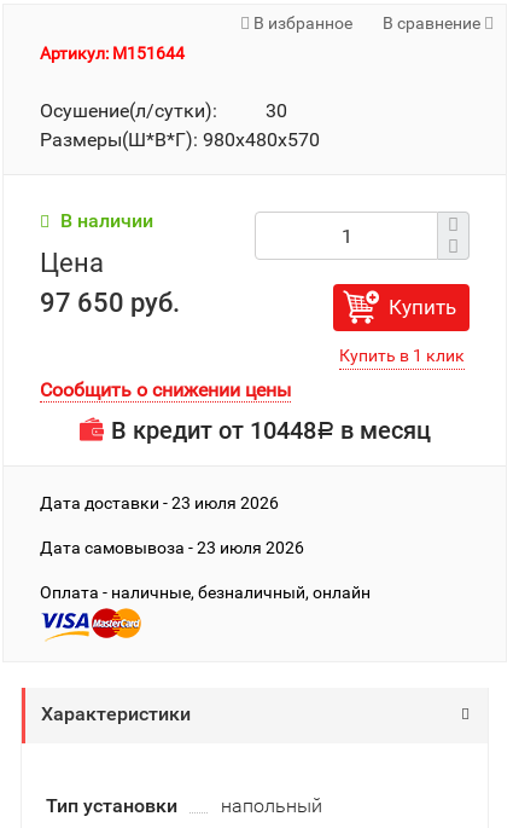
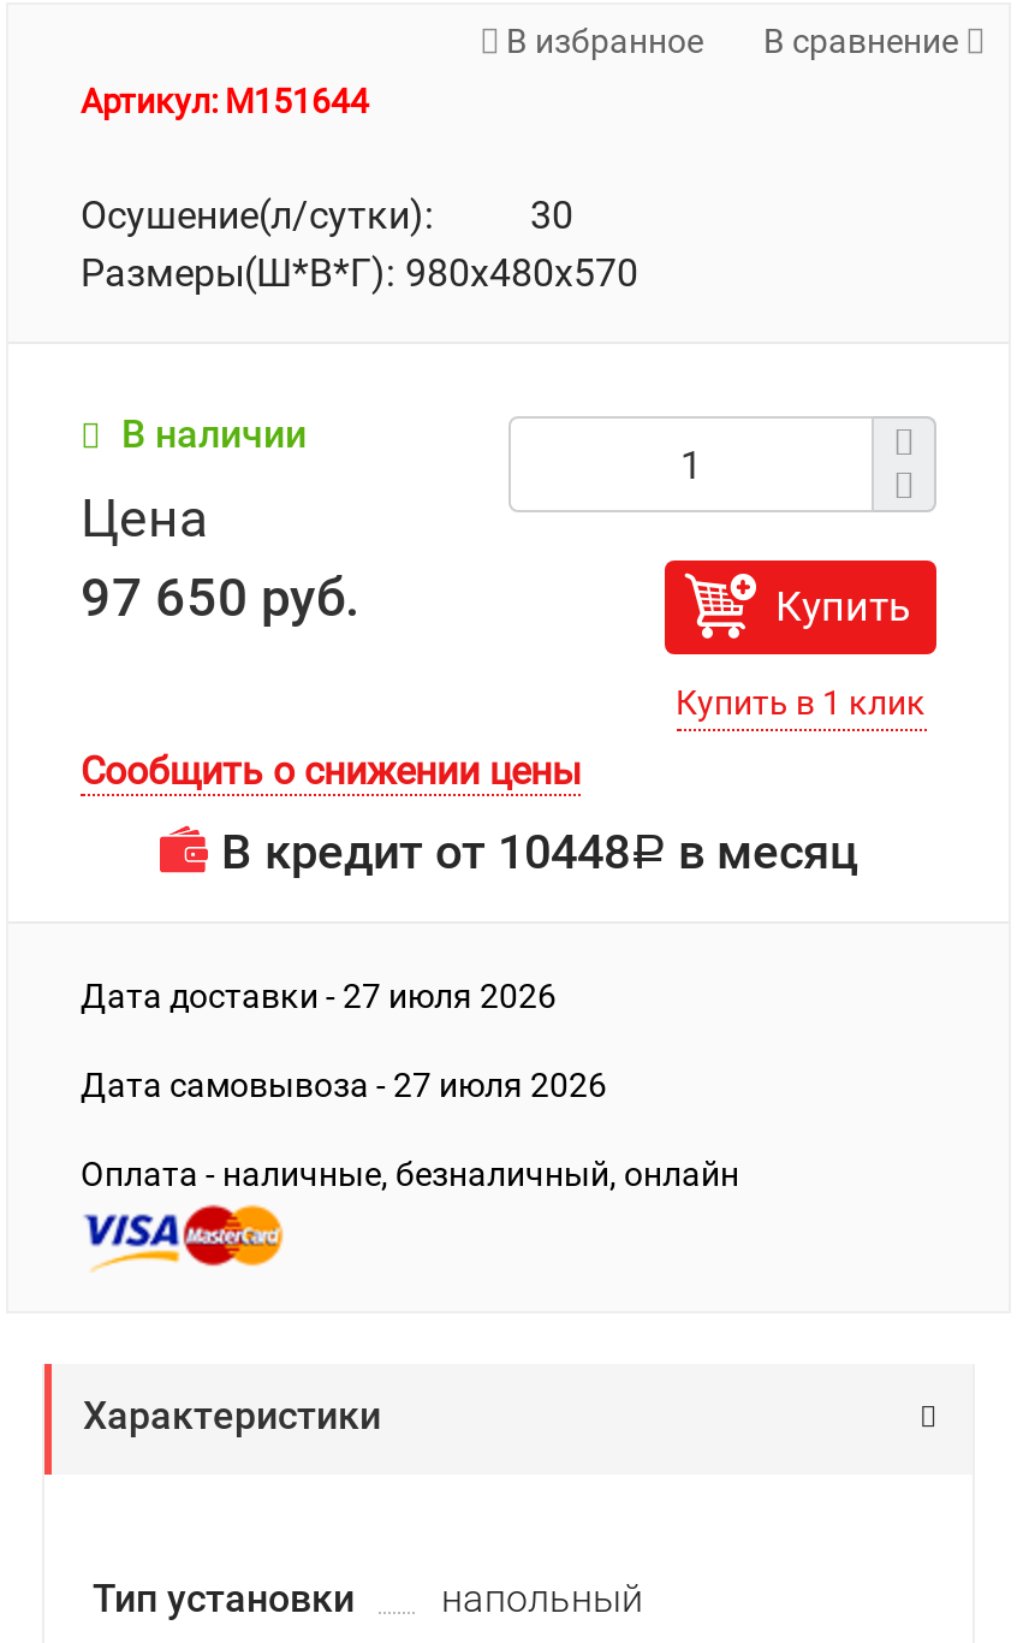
[40,493,279,513] Дата доставки - 23 июля 2026 -> [81,977,557,1015] Дата доставки - 27 июля 2026
[40,538,304,557] Дата cамовывоза - 23 июля 2026 -> [81,1066,607,1104] Дата cамовывоза - 27 июля 2026

